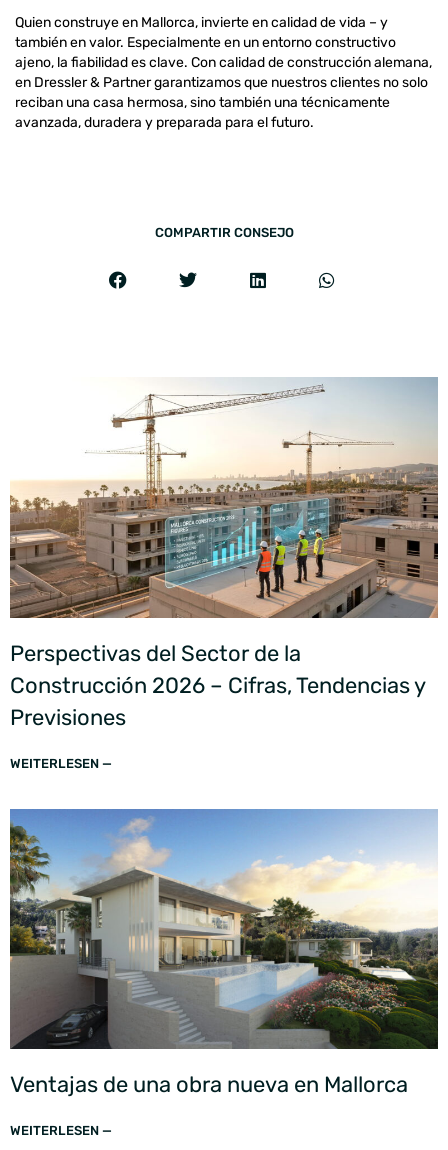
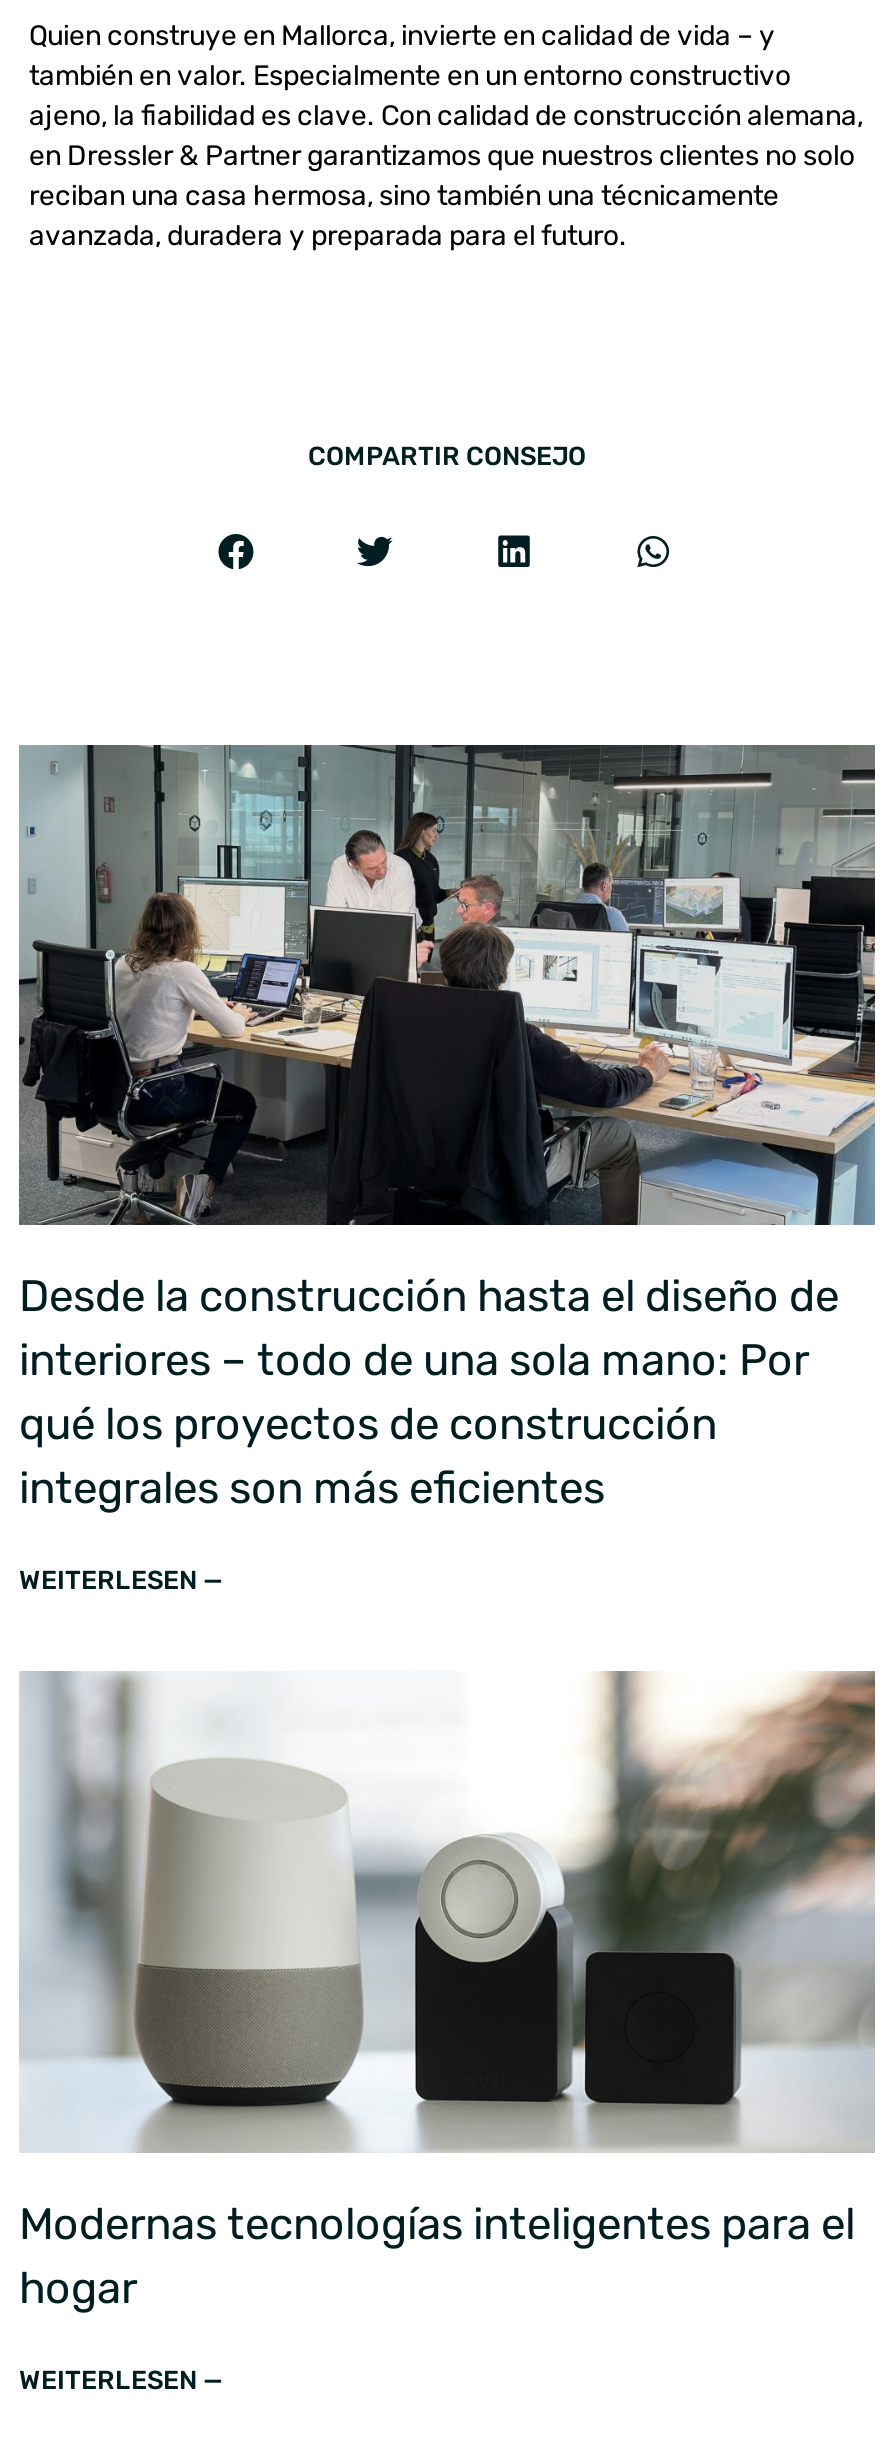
[10,377,438,731] [image] | Perspectivas del Sector de la | Construcción 2026 – Cifras, Tendencias y | Previsiones -> [17,743,877,1516] [image] | Desde la construcción hasta el diseño de | interiores – todo de una sola mano: Por | qué los proyectos de construcción | integrales son más eficientes
[9,808,439,1098] [image] | Ventajas de una obra nueva en Mallorca -> [19,1671,877,2316] [image] | Modernas tecnologías inteligentes para el | hogar

